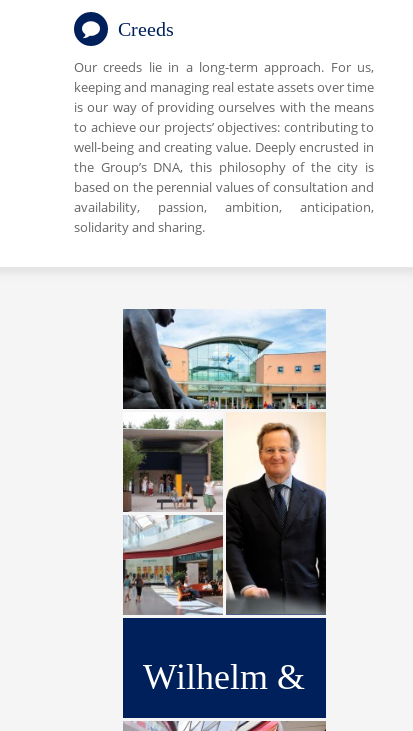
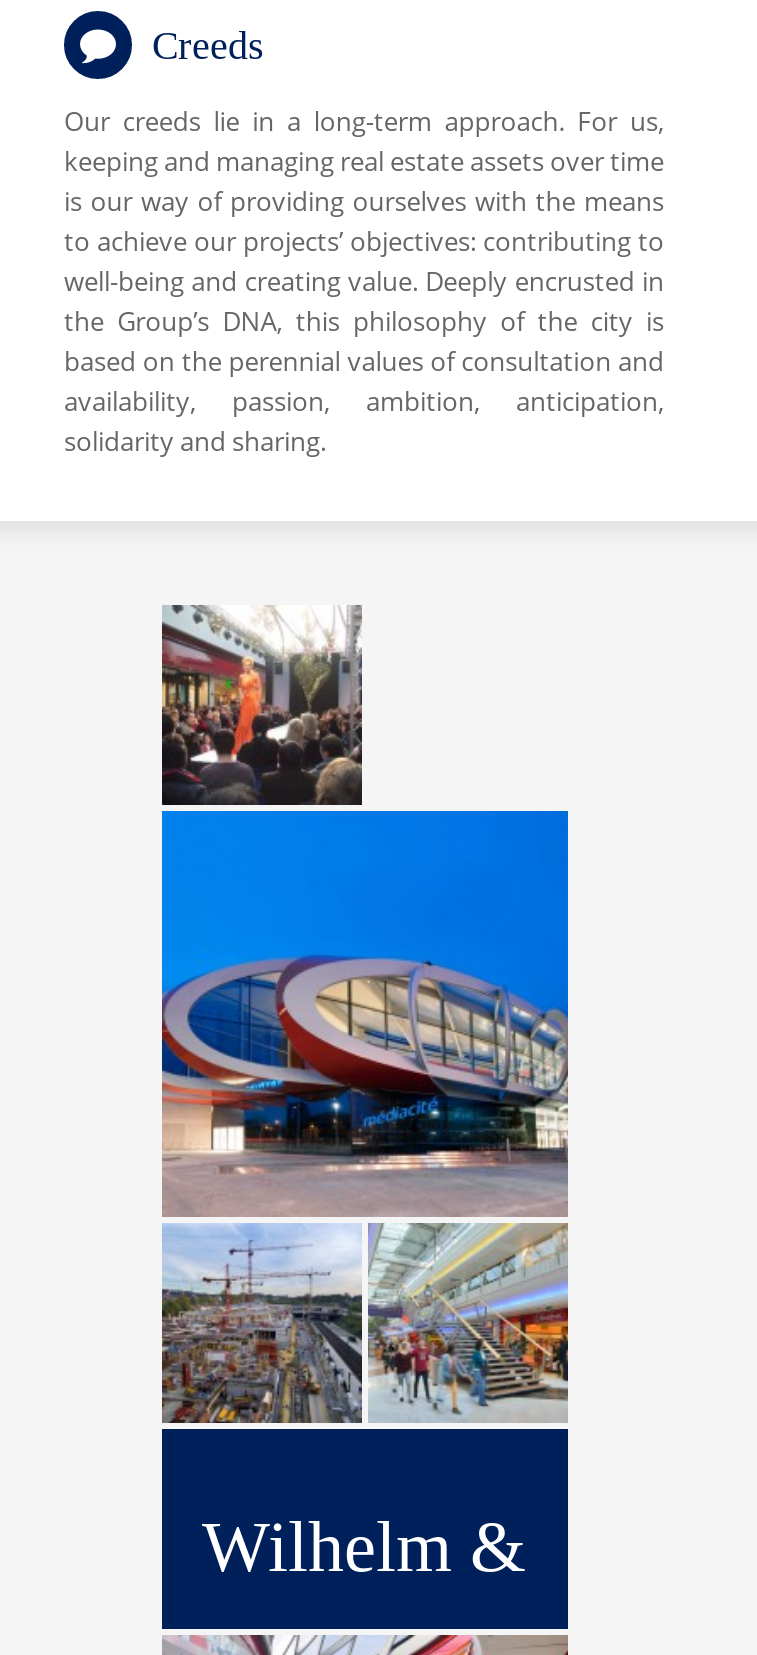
[122,308,327,615] [image] -> [160,603,570,1423] [image]

